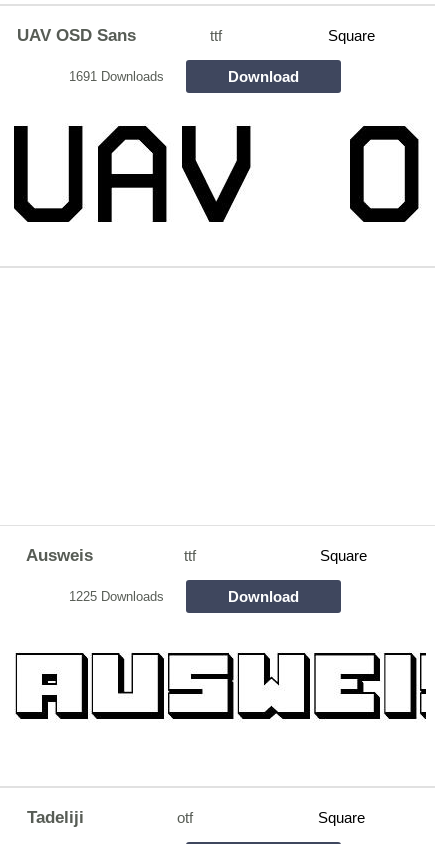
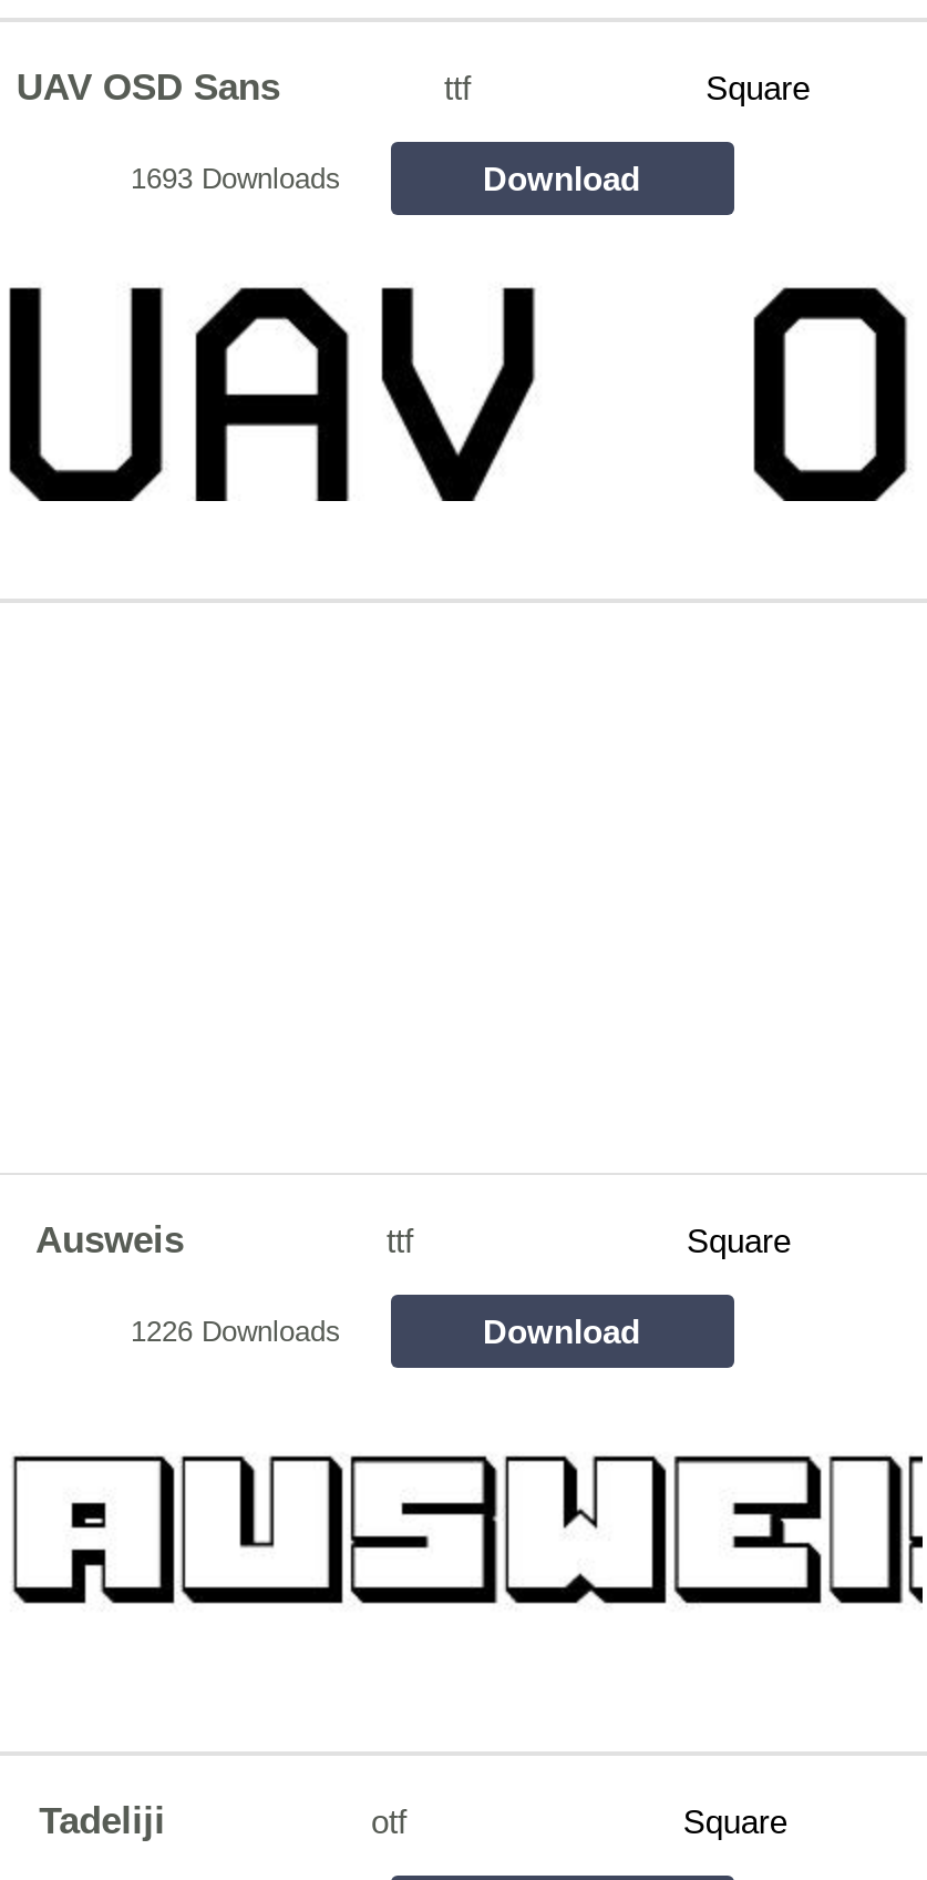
[68,69,163,84] 1691 Downloads -> [131,161,341,195] 1693 Downloads
[68,589,163,604] 1225 Downloads -> [131,1314,341,1347] 1226 Downloads

